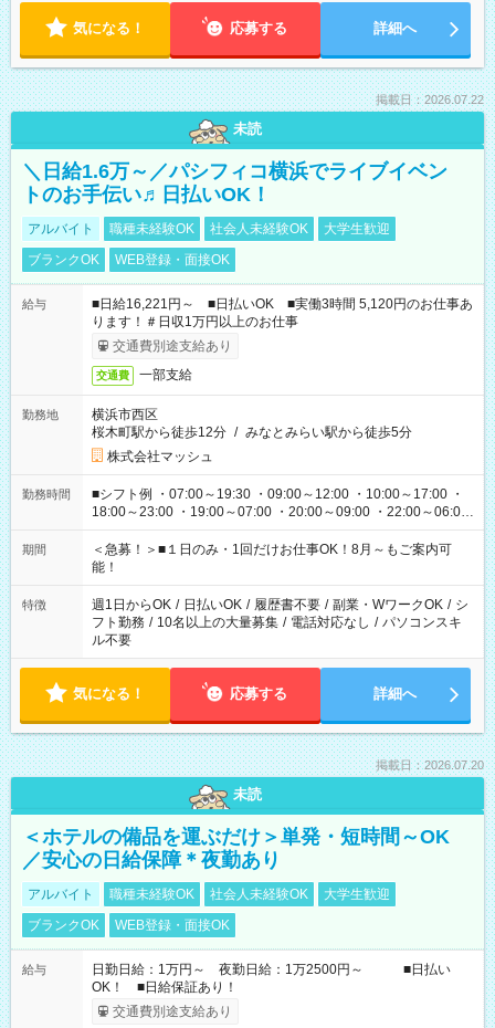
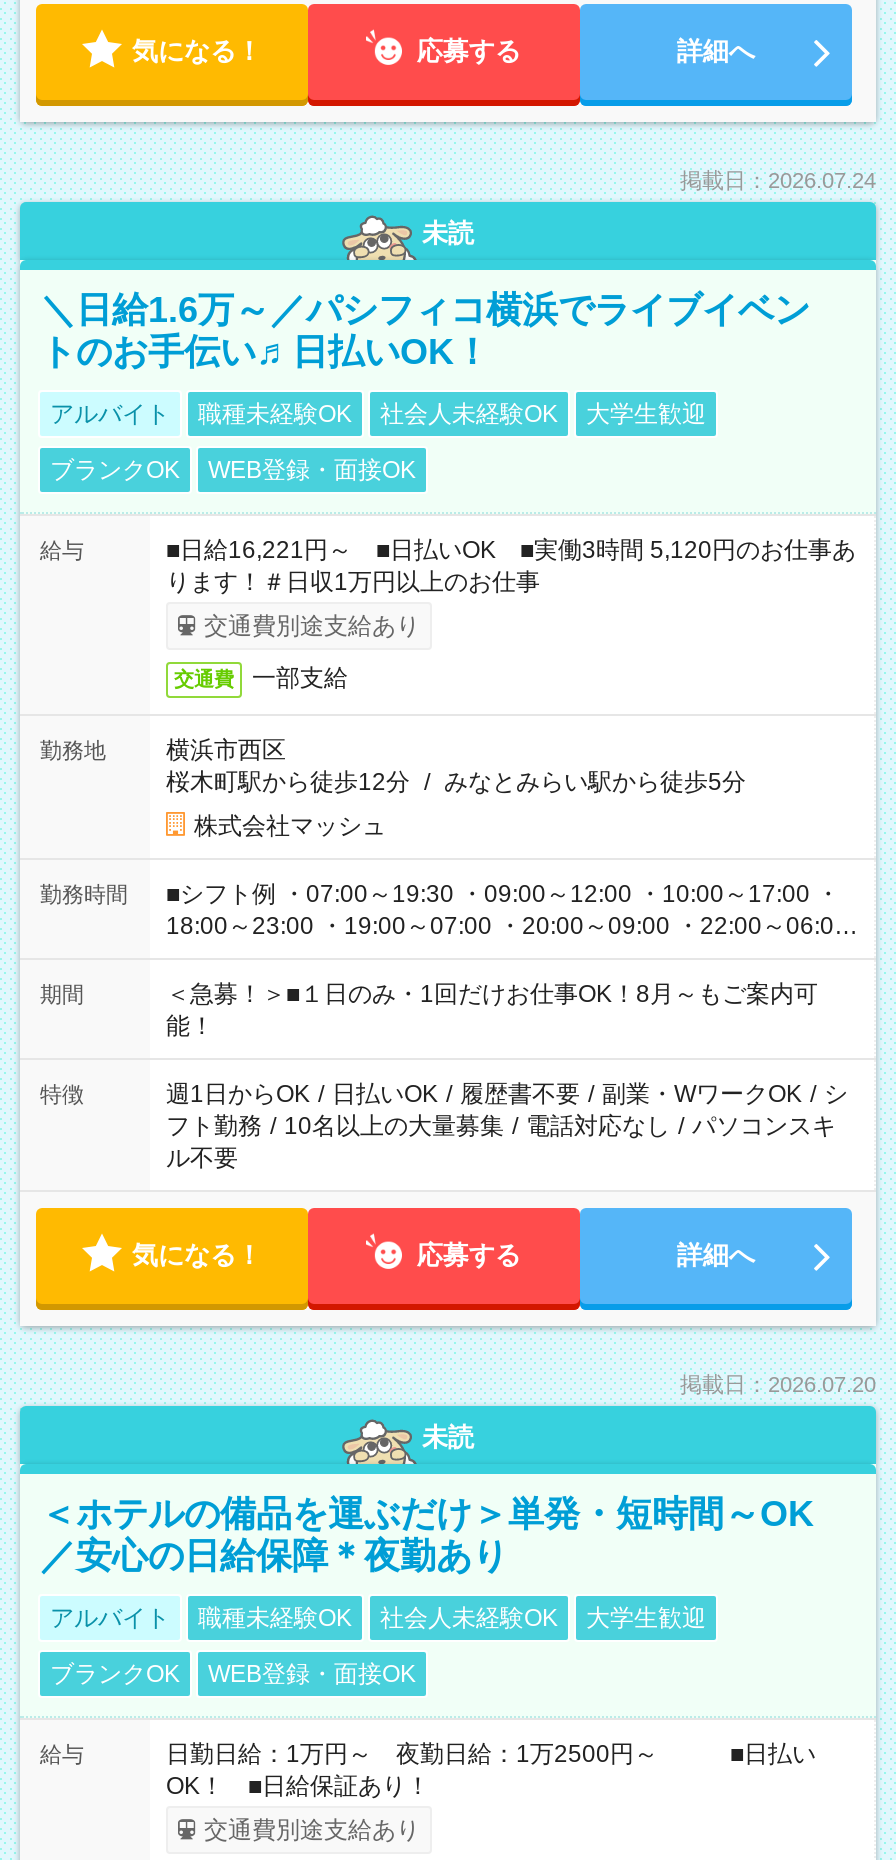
[376,93,484,106] 掲載日：2026.07.22 -> [680,168,876,192] 掲載日：2026.07.24

